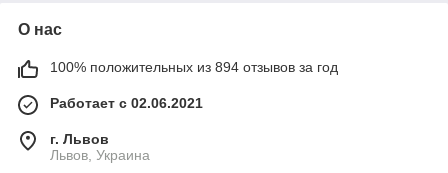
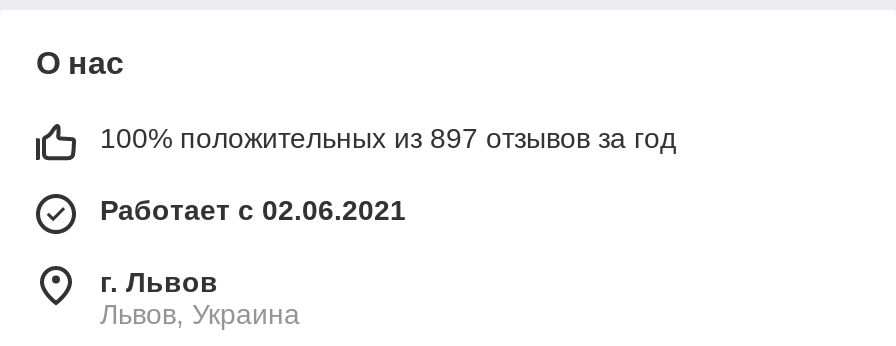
[50,59,338,75] 100% положительных из 894 отзывов за год -> [100,122,676,154] 100% положительных из 897 отзывов за год

